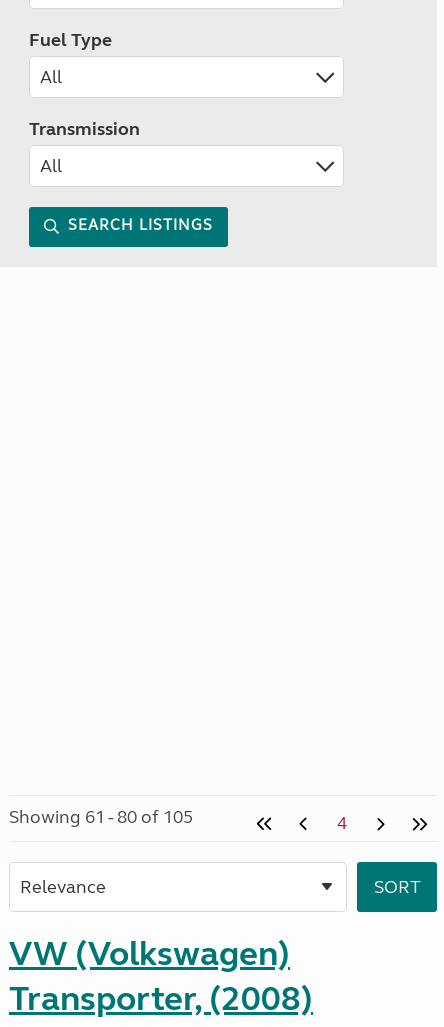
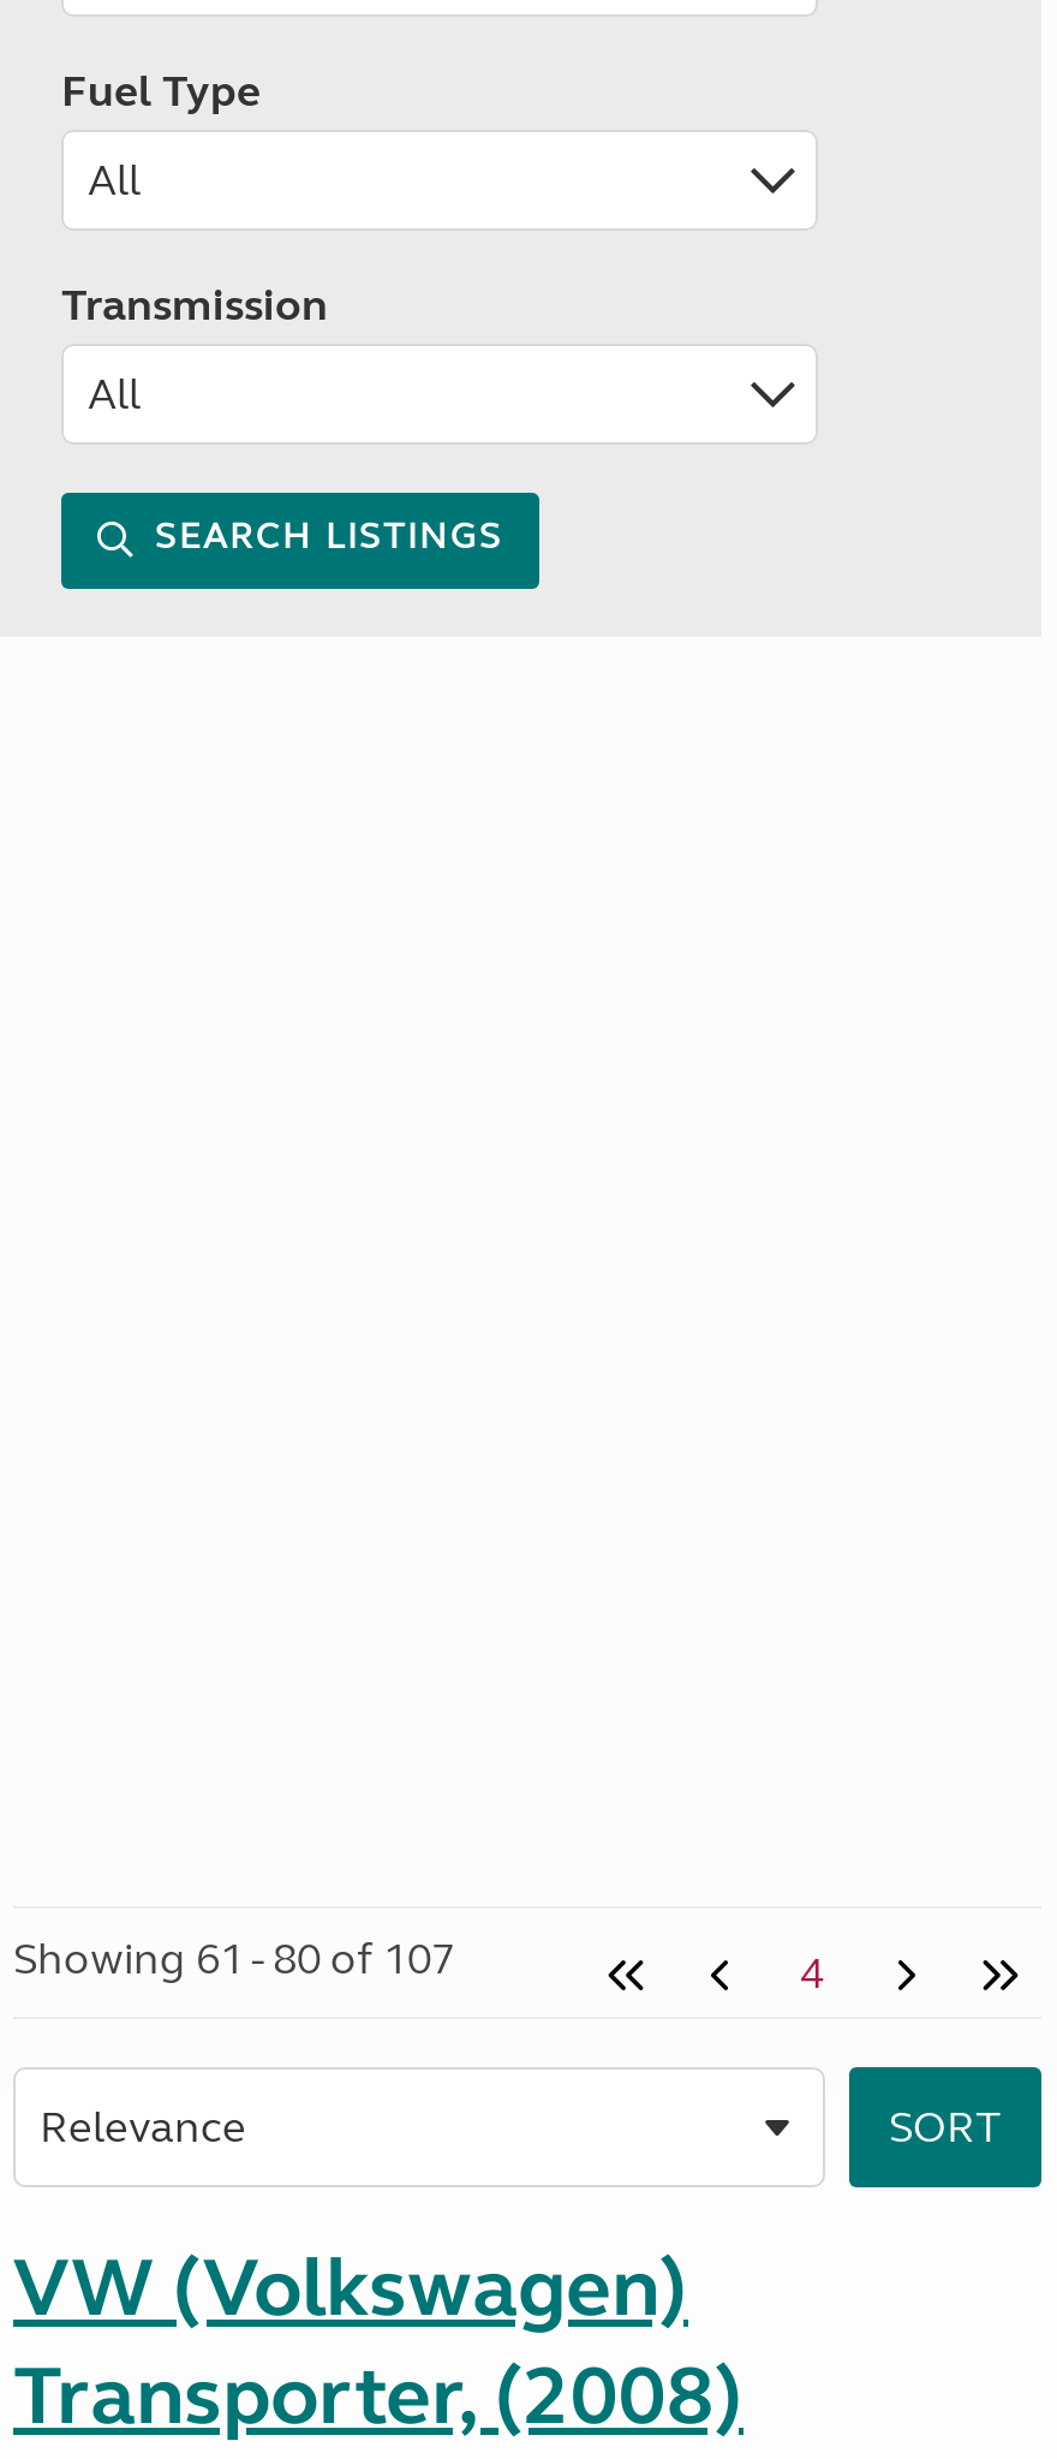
[9,806,193,828] Showing 61 - 80 of 105 -> [13,1933,455,1985] Showing 61 - 80 of 107

